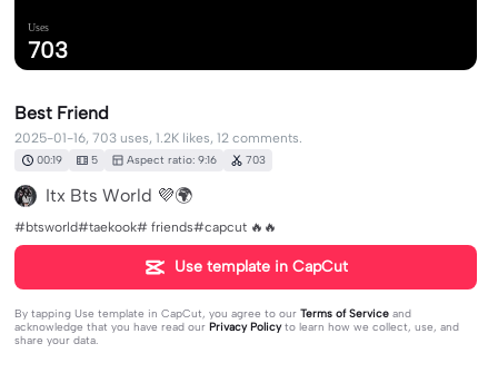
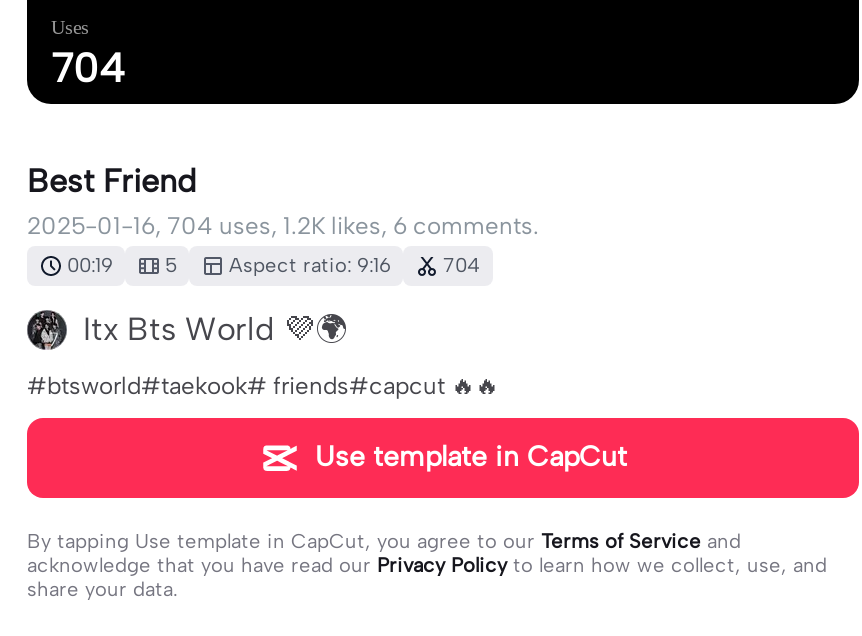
[28,37,68,64] 703 -> [51,45,125,93] 704
[14,130,302,146] 2025-01-16, 703 uses, 1.2K likes, 12 comments. -> [27,212,539,240] 2025-01-16, 704 uses, 1.2K likes, 6 comments.
[37,153,266,167] 00:19 5 Aspect ratio: 9:16 703 -> [67,252,481,278] 00:19 5 Aspect ratio: 9:16 704

